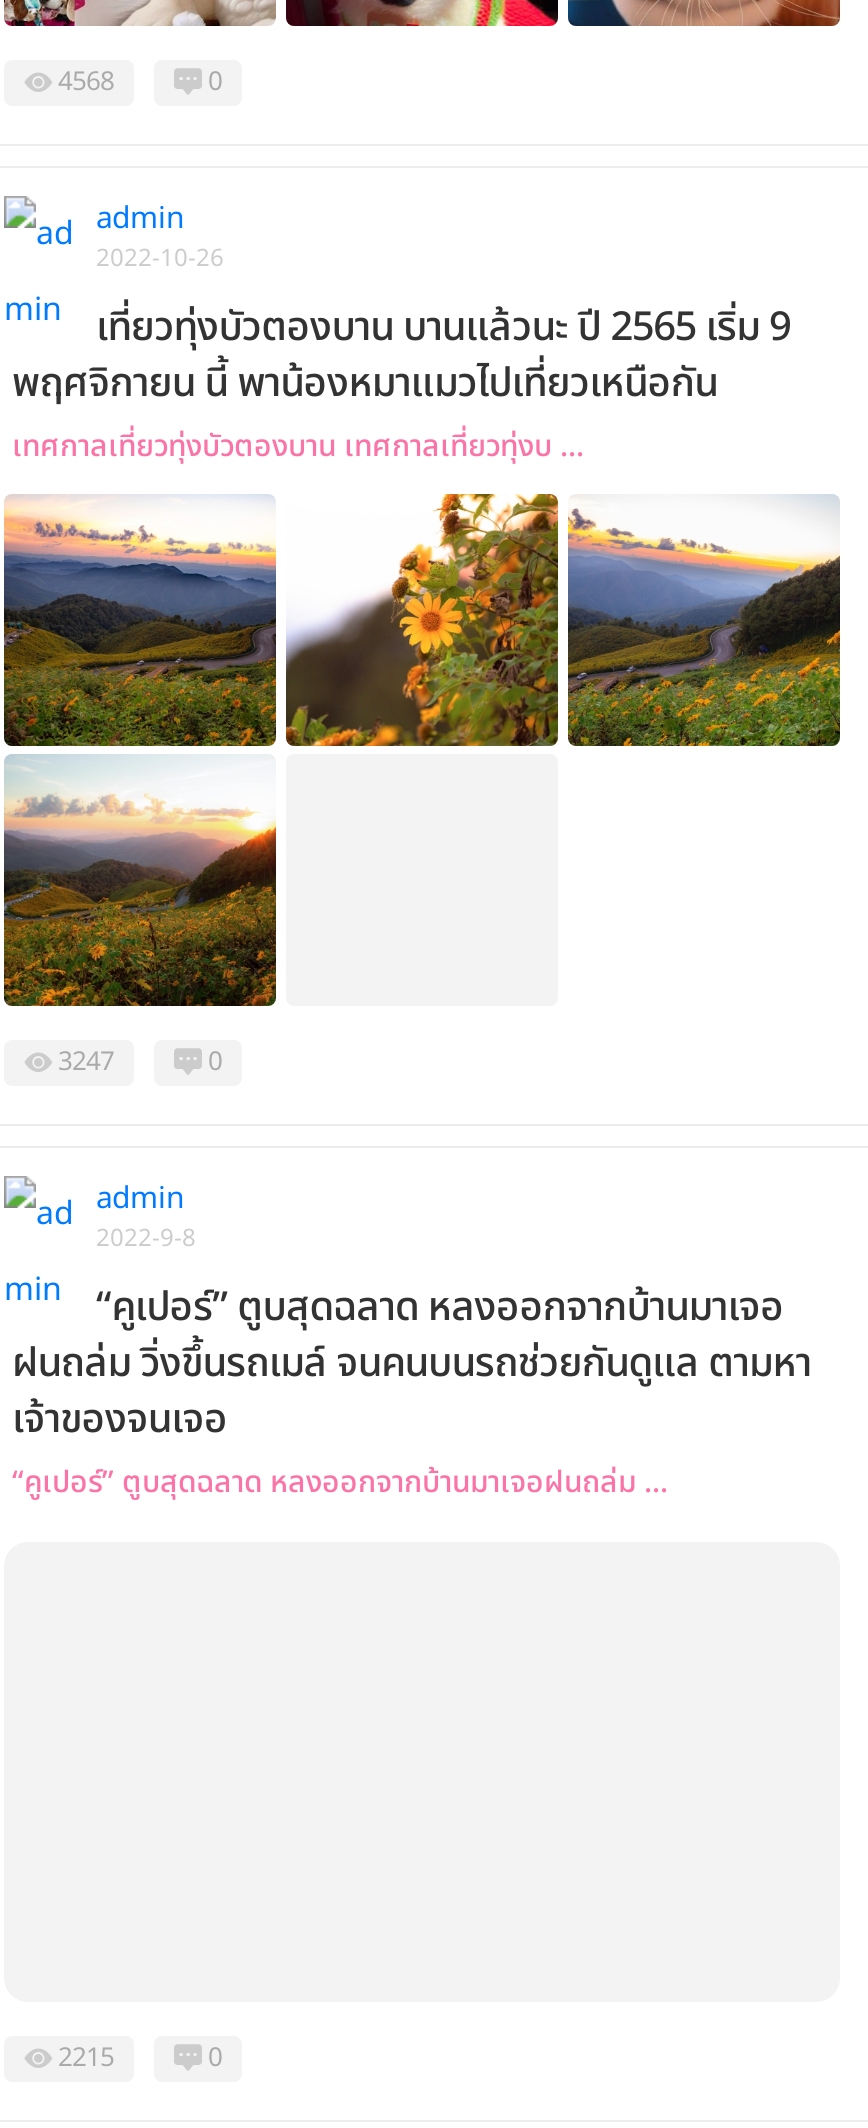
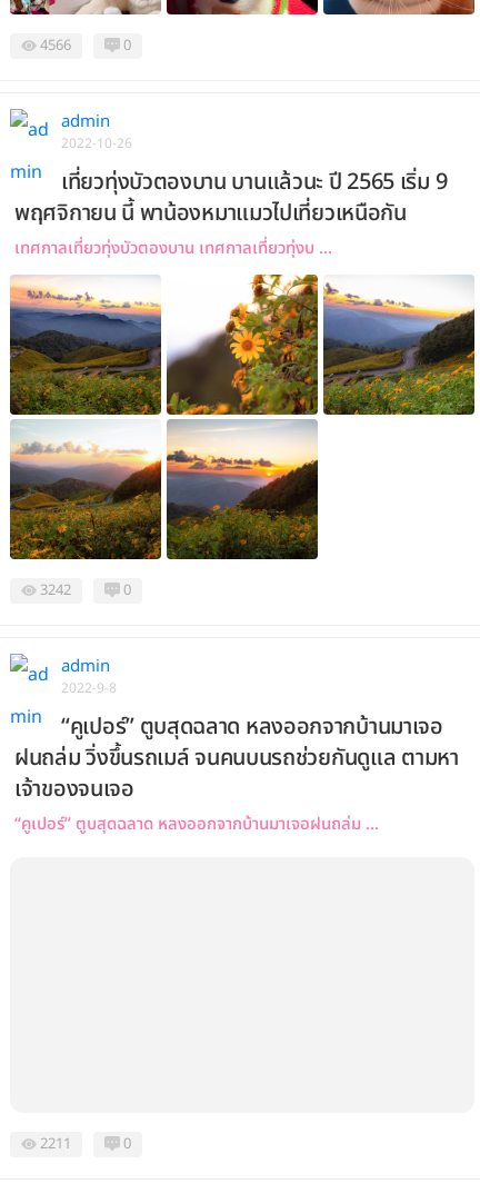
[58,62,114,102] 4568 -> [40,34,71,56] 4566
none -> [166,419,319,560] [image]
[58,1041,114,1081] 3247 -> [40,579,71,601] 3242
[58,2037,114,2077] 2215 -> [40,1133,71,1155] 2211

